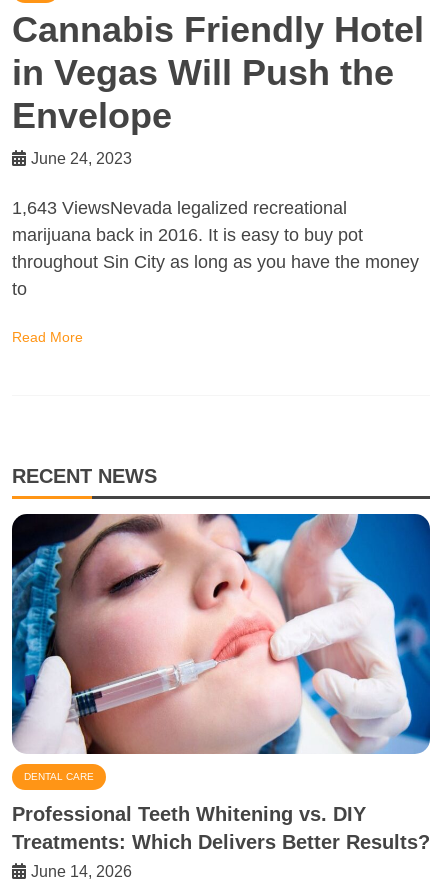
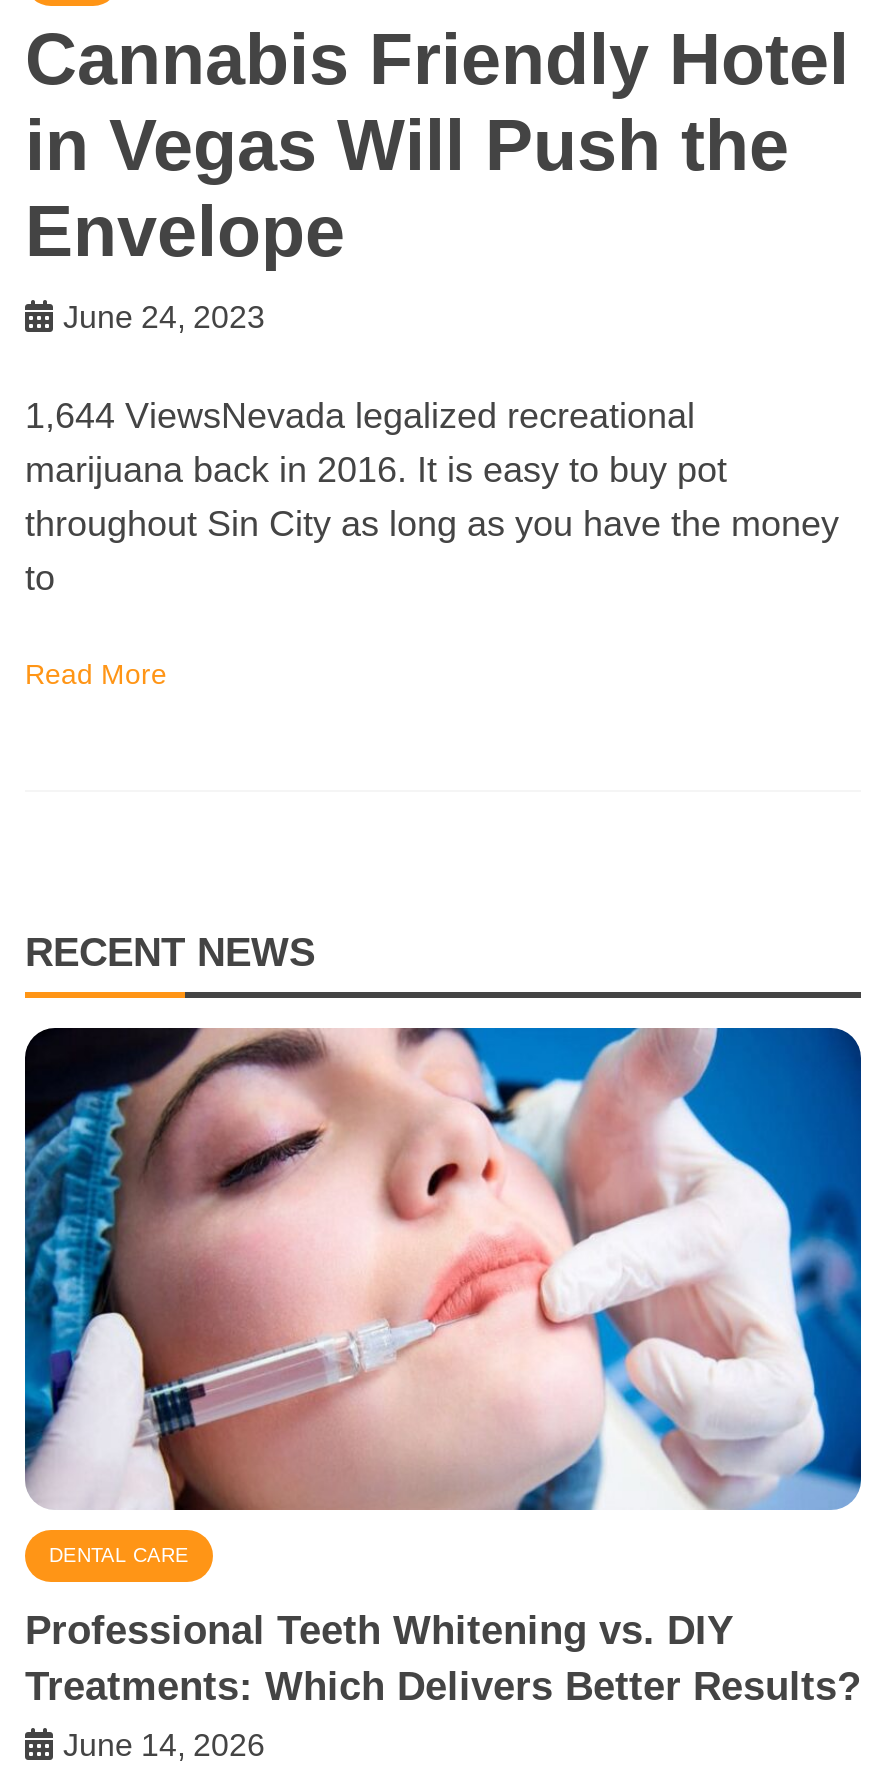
[12,198,347,218] 1,643 ViewsNevada legalized recreational -> [25,395,695,435] 1,644 ViewsNevada legalized recreational

